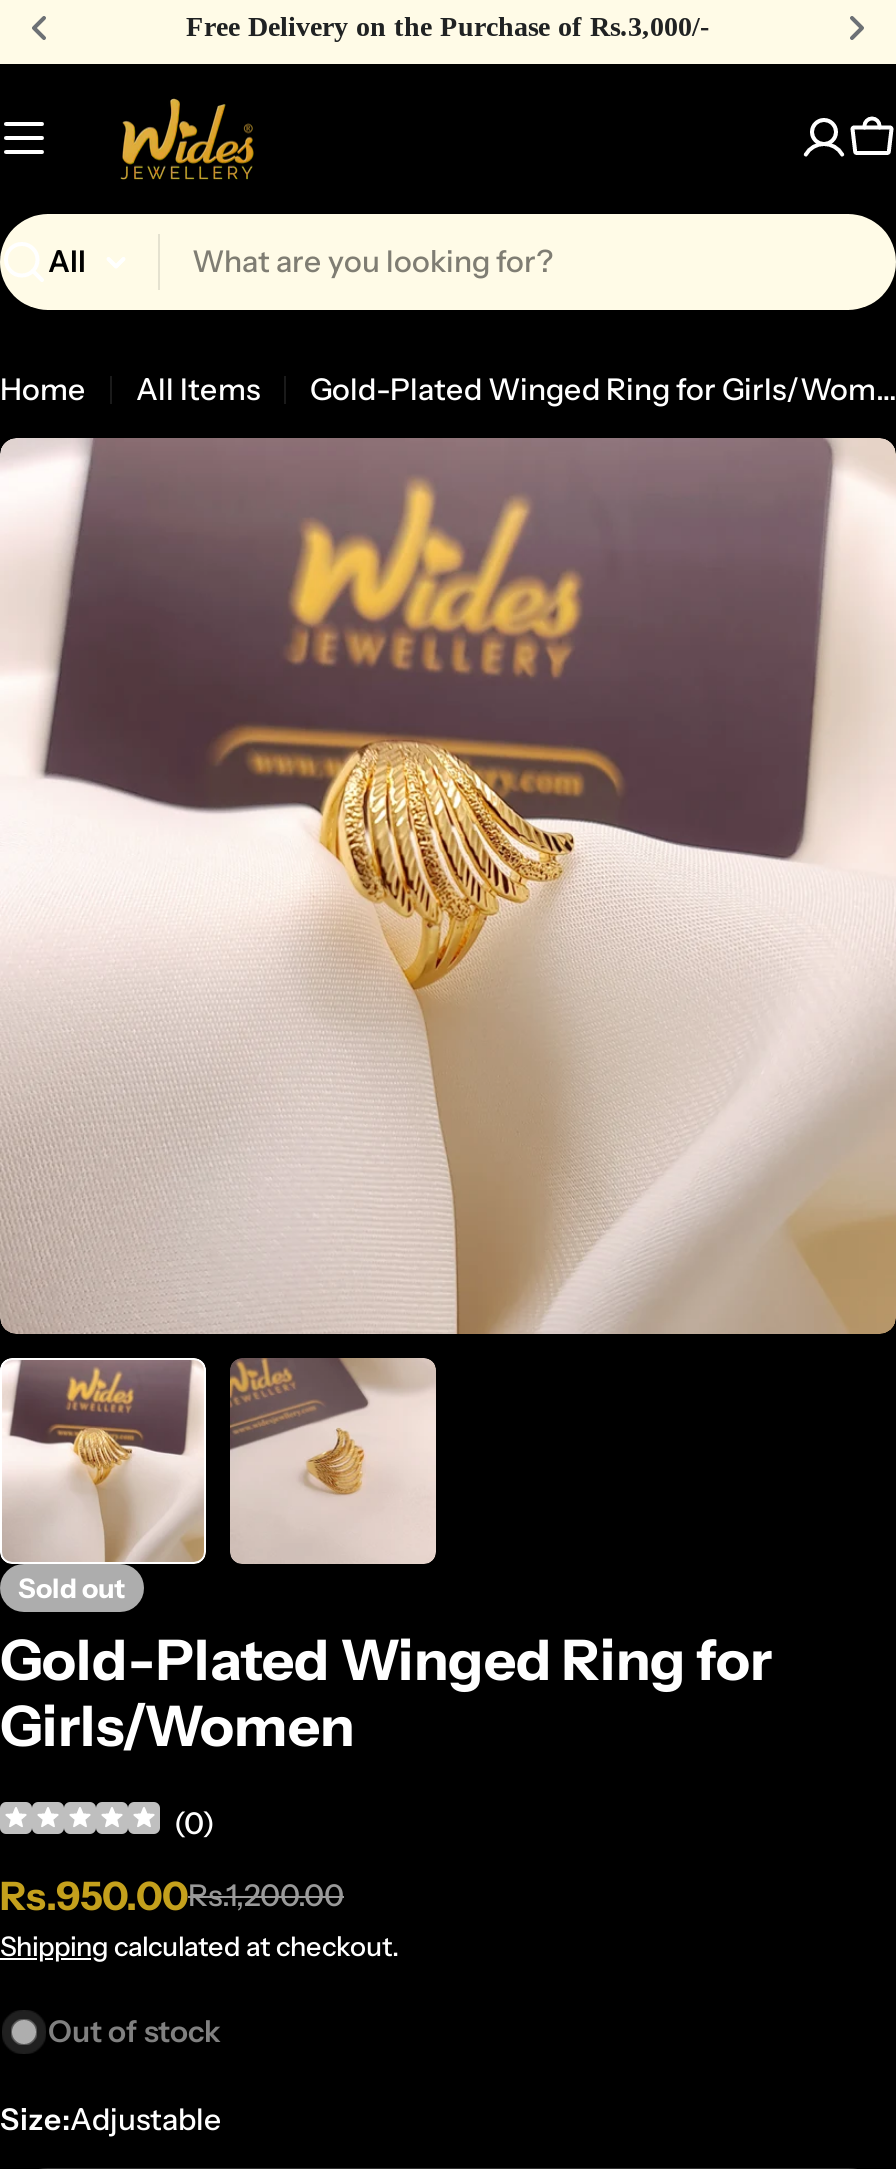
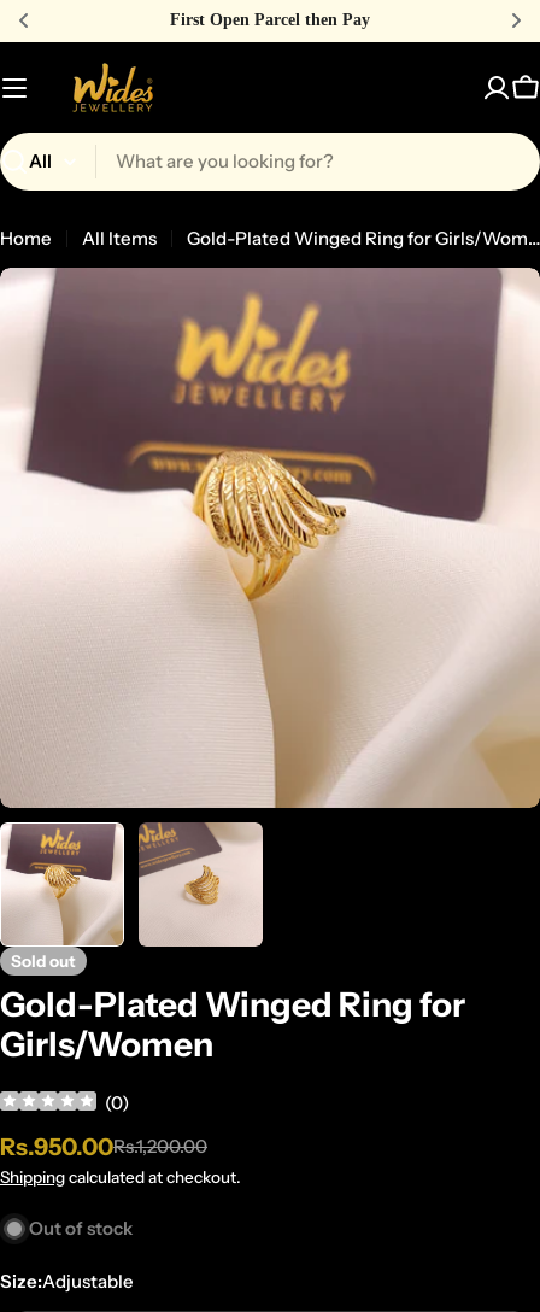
[186,12,710,42] Free Delivery on the Purchase of Rs.3,000/- -> [170,11,370,29] First Open Parcel then Pay

